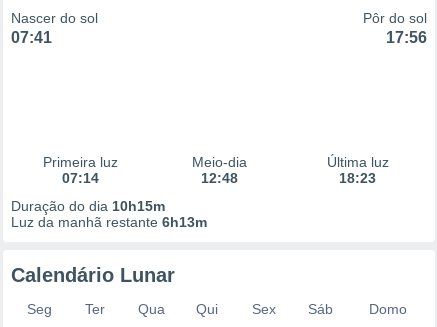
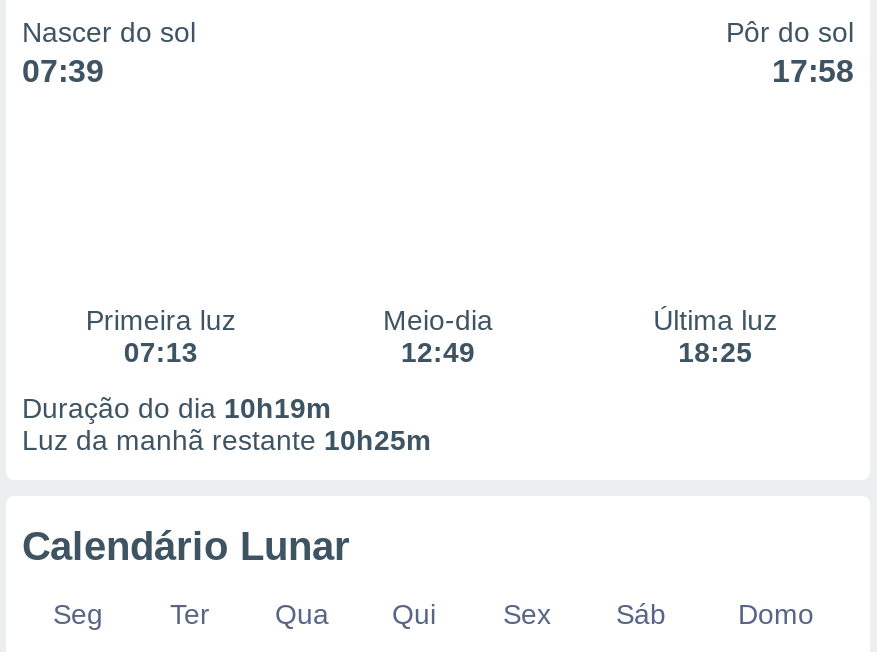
[11,29,52,46] 07:41 -> [22,54,104,88] 07:39
[386,29,427,46] 17:56 -> [772,54,854,88] 17:58
[62,170,99,186] 07:14 -> [124,336,198,368] 07:13
[200,170,237,186] 12:48 -> [401,336,475,368] 12:49
[339,170,376,186] 18:23 -> [678,336,752,368] 18:25
[11,198,165,214] Duração do dia 10h15m -> [22,392,330,424] Duração do dia 10h19m
[11,214,207,230] Luz da manhã restante 6h13m -> [22,424,430,456] Luz da manhã restante 10h25m

